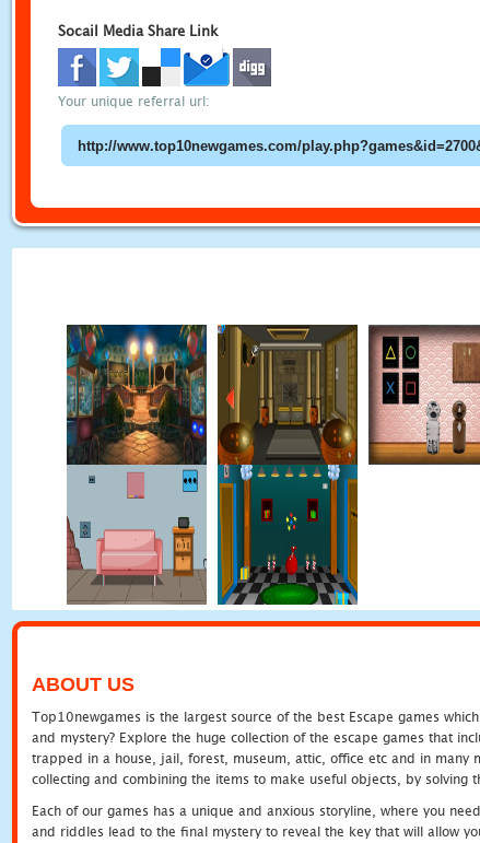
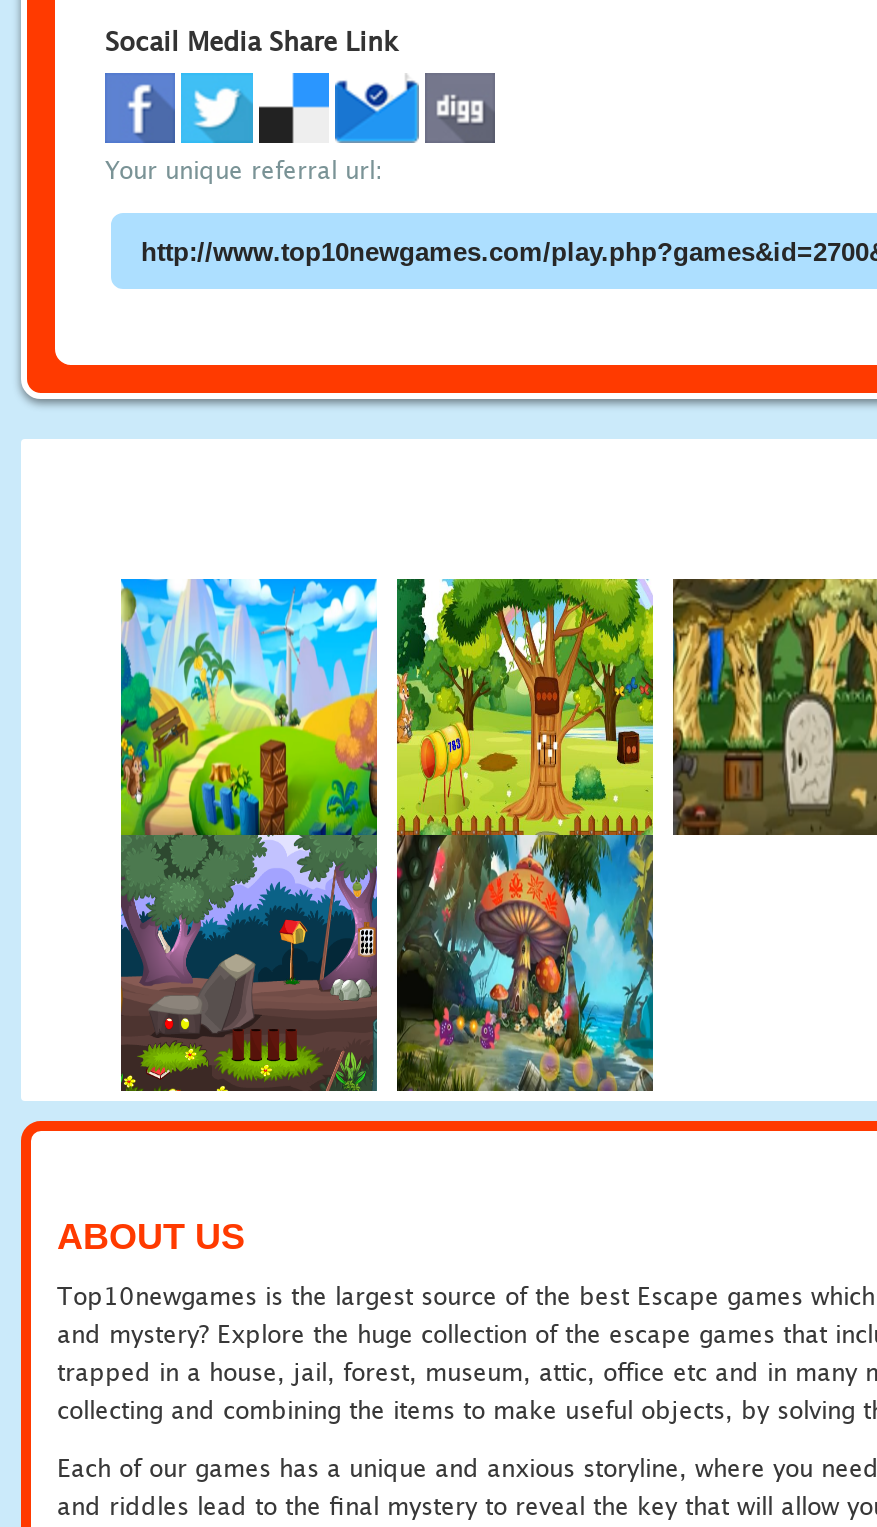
[66,324,208,606] [image] -> [119,577,379,1093] [image]
[216,324,359,606] [image] -> [395,577,655,1093] [image]
[367,324,477,465] [image] -> [671,577,871,835] [image]

